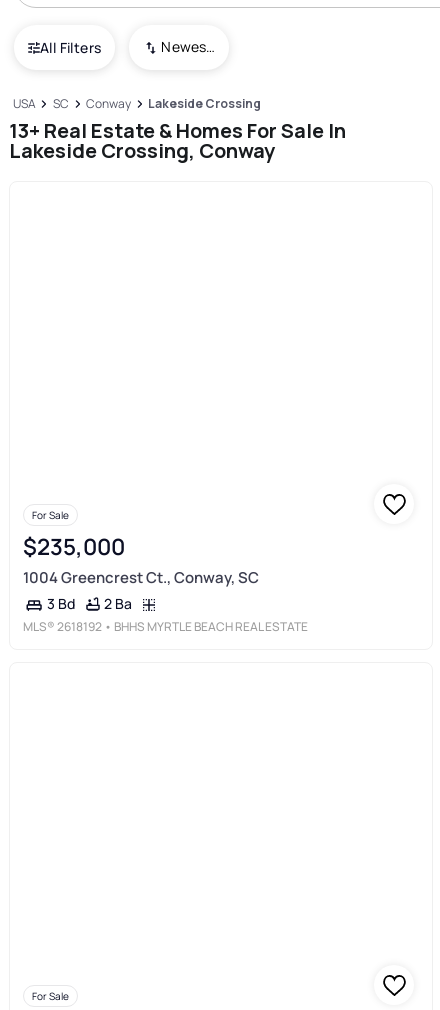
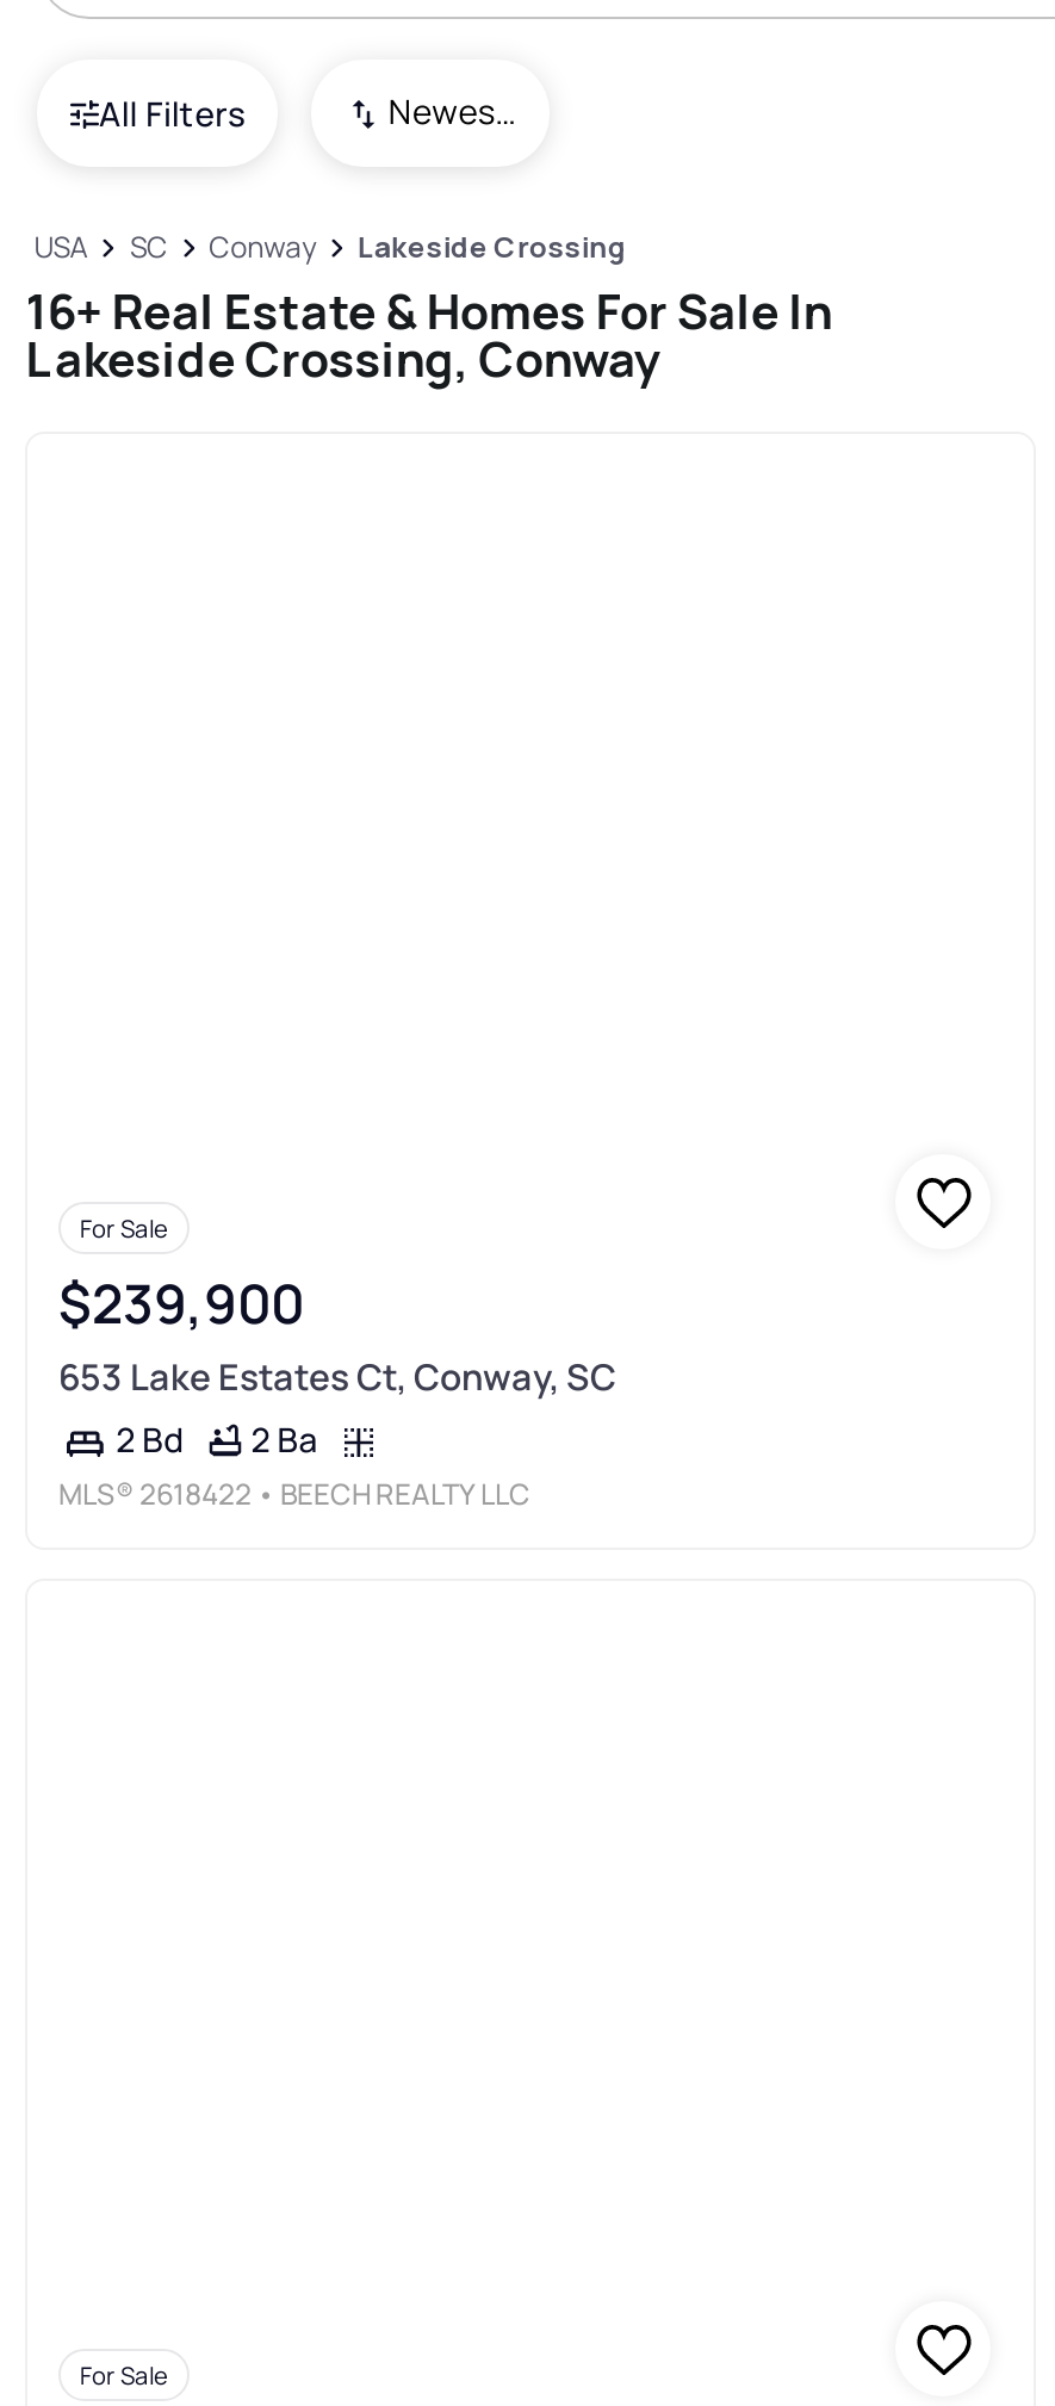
[9,117,346,144] 13+ Real Estate & Homes For Sale In -> [26,279,831,343] 16+ Real Estate & Homes For Sale In
[23,531,259,613] $235,000 | 1004 Greencrest Ct., Conway, SC | 3 Bd -> [58,1267,616,1462] $239,900 | 653 Lake Estates Ct, Conway, SC | 2 Bd
[23,618,308,635] MLS® 2618192 • BHHS MYRTLE BEACH REAL ESTATE -> [58,1474,530,1514] MLS® 2618422 • BEECH REALTY LLC

